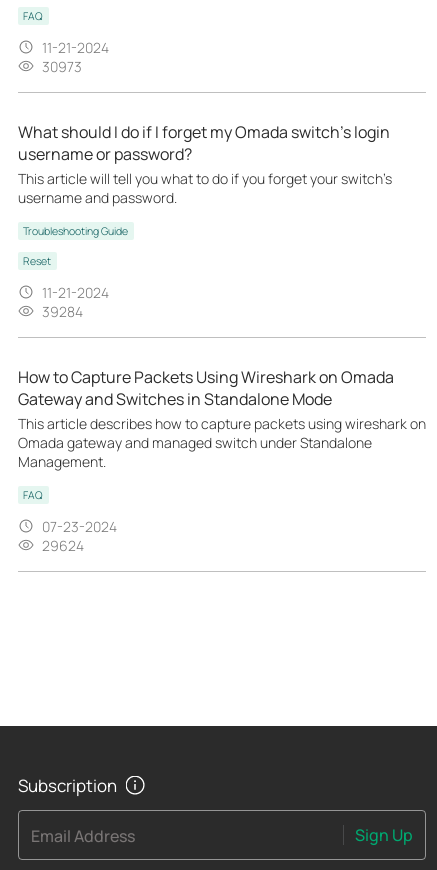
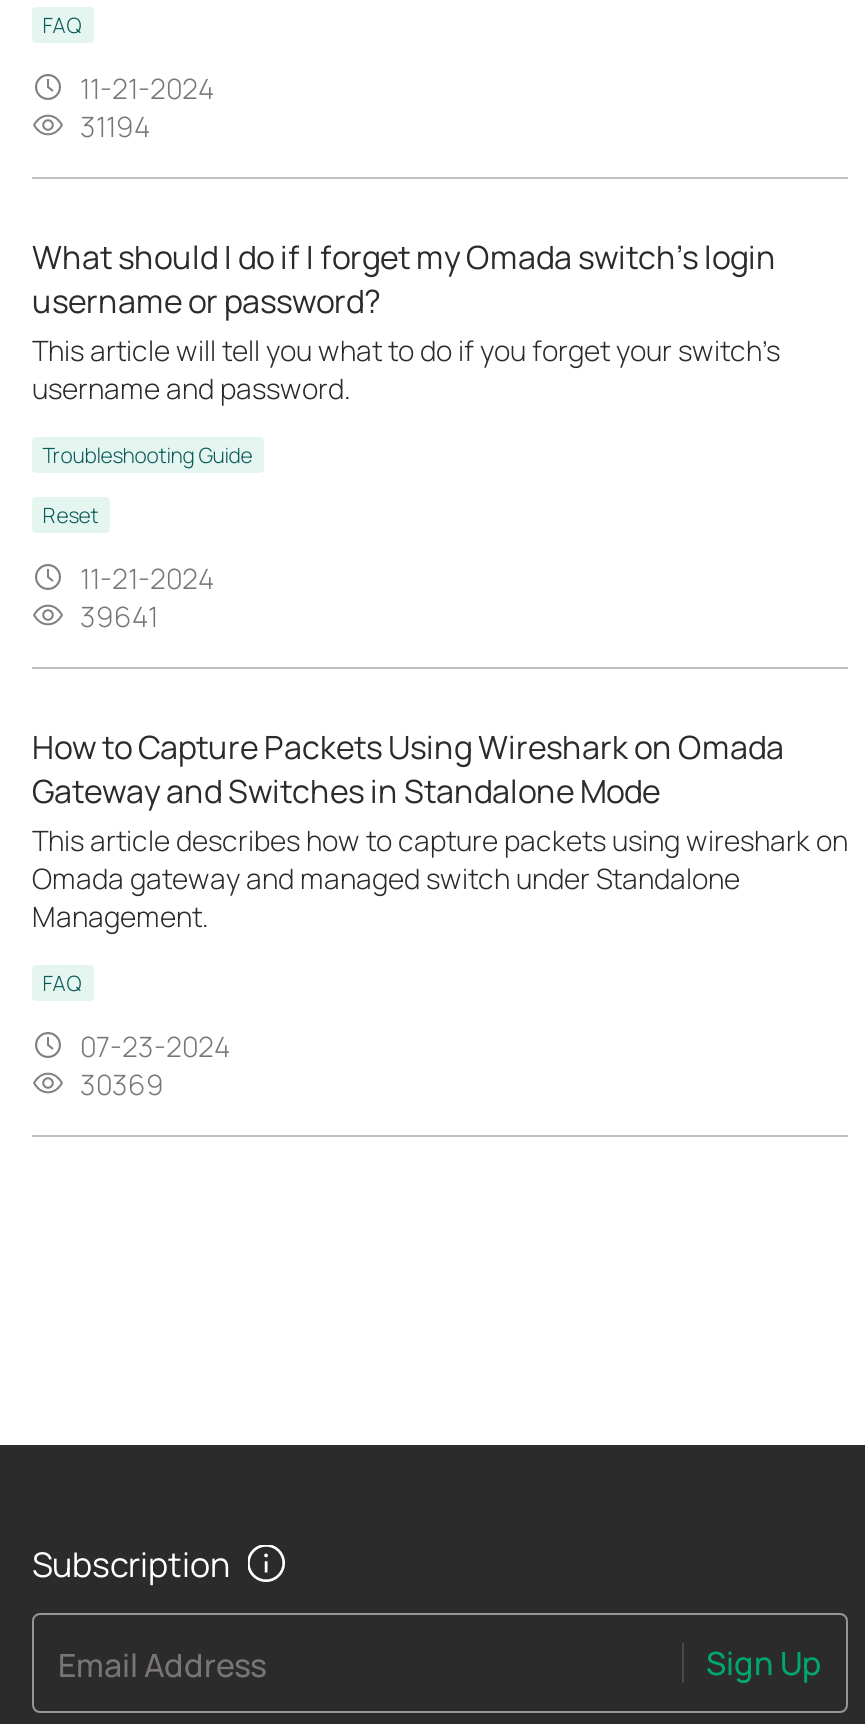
[42,57,82,76] 30973 -> [80,107,150,145] 31194
[42,302,83,321] 39284 -> [80,597,158,635] 39641
[42,536,84,555] 29624 -> [80,1065,164,1103] 30369

